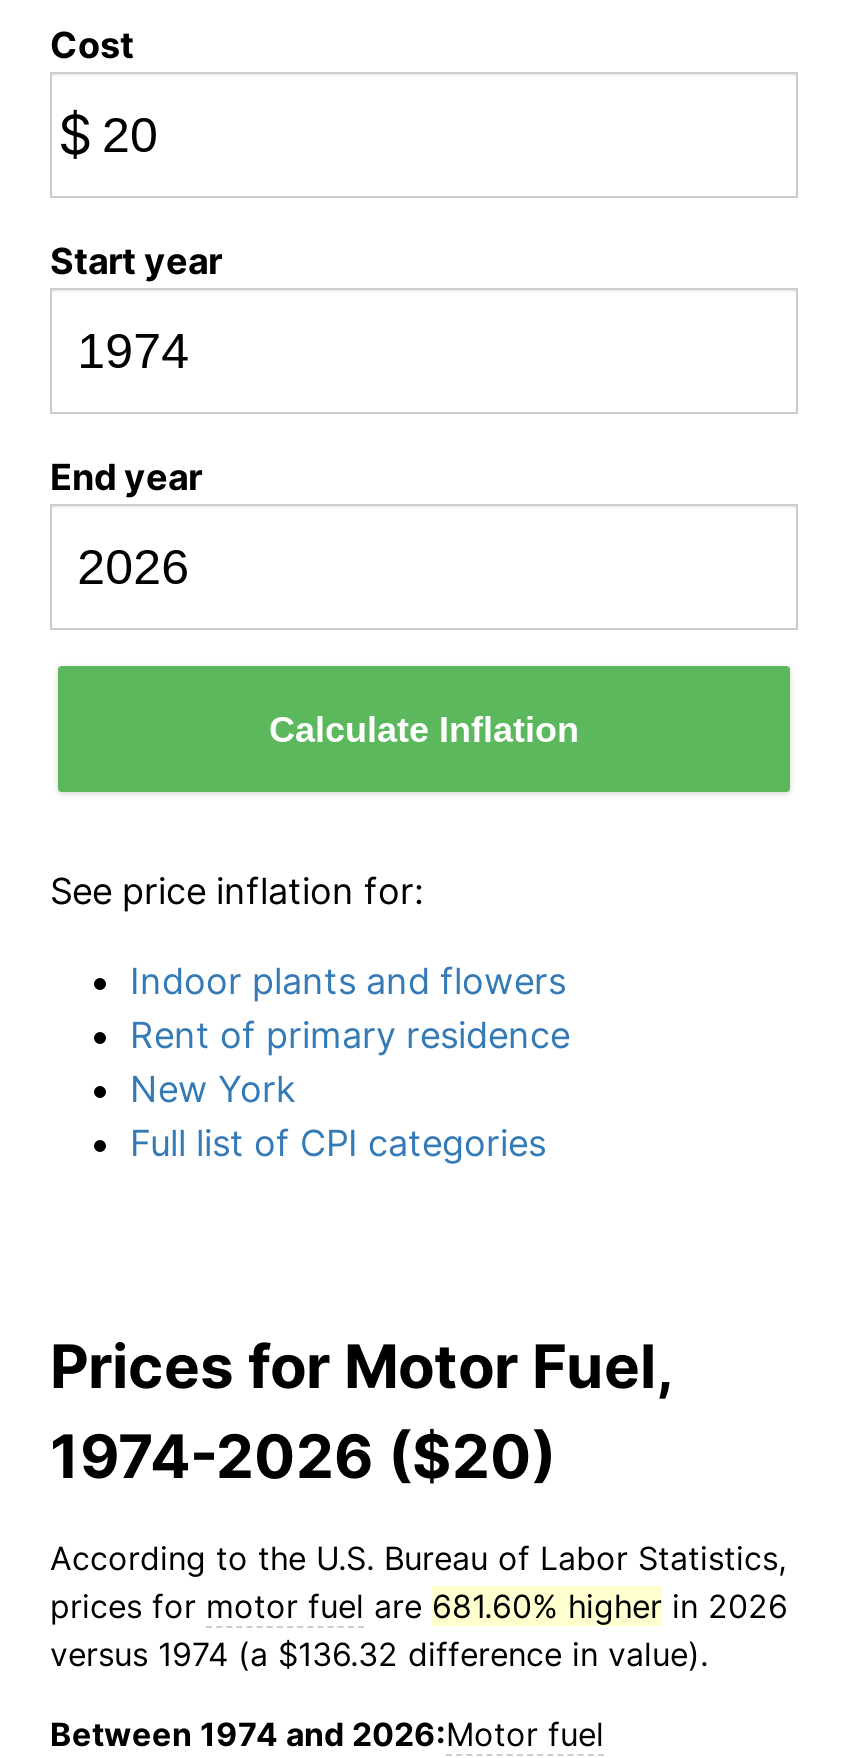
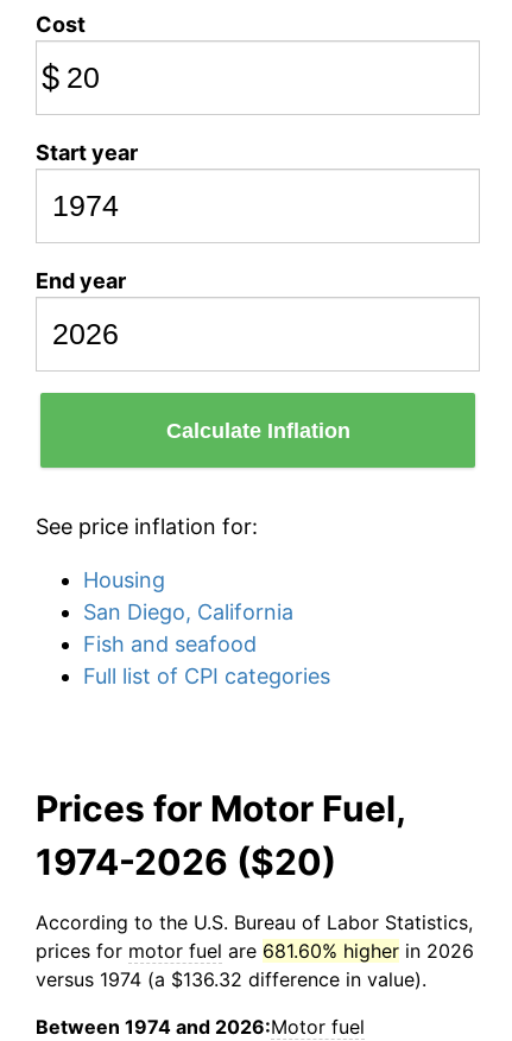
[130,960,570,1110] Indoor plants and flowers | Rent of primary residence | New York -> [83,567,293,656] Housing | San Diego, California | Fish and seafood

